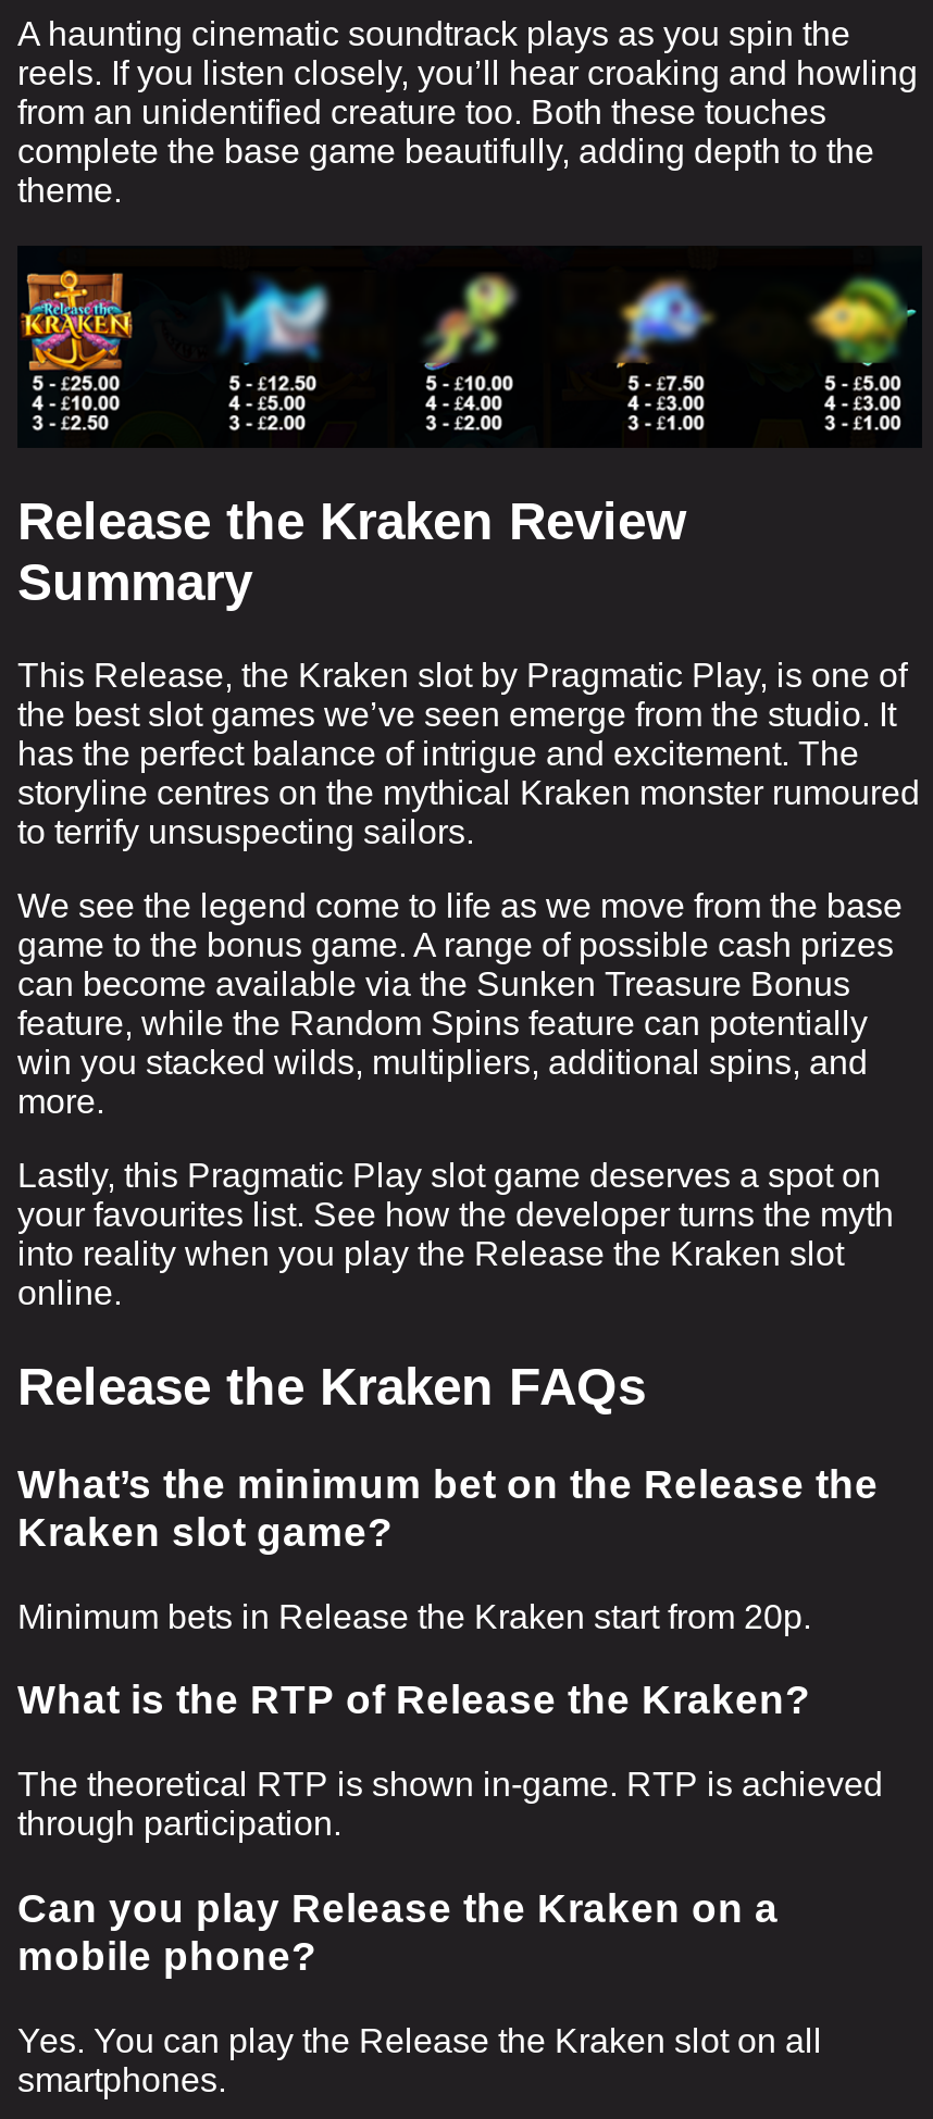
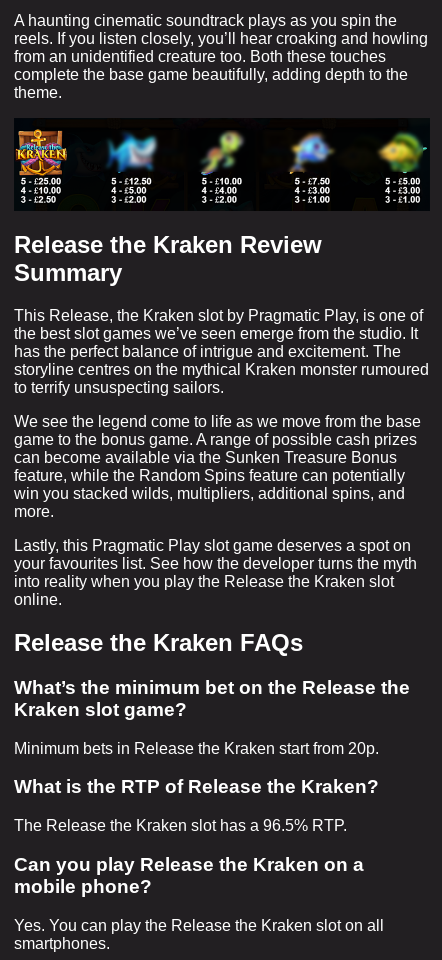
[17,1766,883,1842] The theoretical RTP is shown in-game. RTP is achieved | through participation. -> [14,817,347,834] The Release the Kraken slot has a 96.5% RTP.

